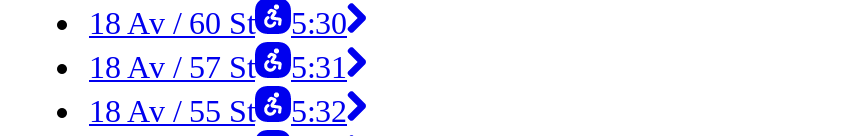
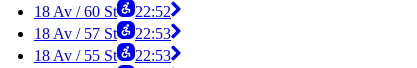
[89,6,347,40] 18 Av / 60 St 5:30 -> [34,3,171,20] 18 Av / 60 St 22:52
[89,50,347,84] 18 Av / 57 St 5:31 -> [34,25,171,42] 18 Av / 57 St 22:53
[89,94,347,128] 18 Av / 55 St 5:32 -> [34,47,171,64] 18 Av / 55 St 22:53

